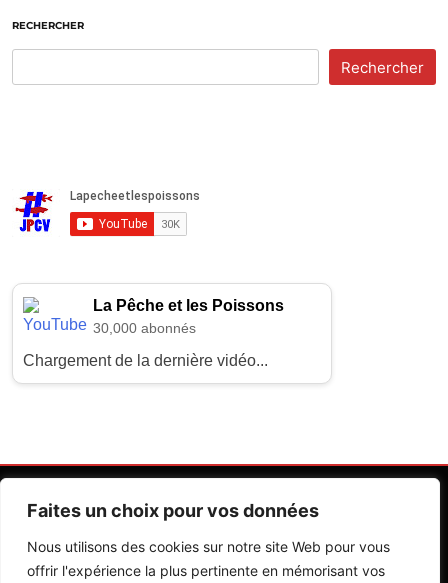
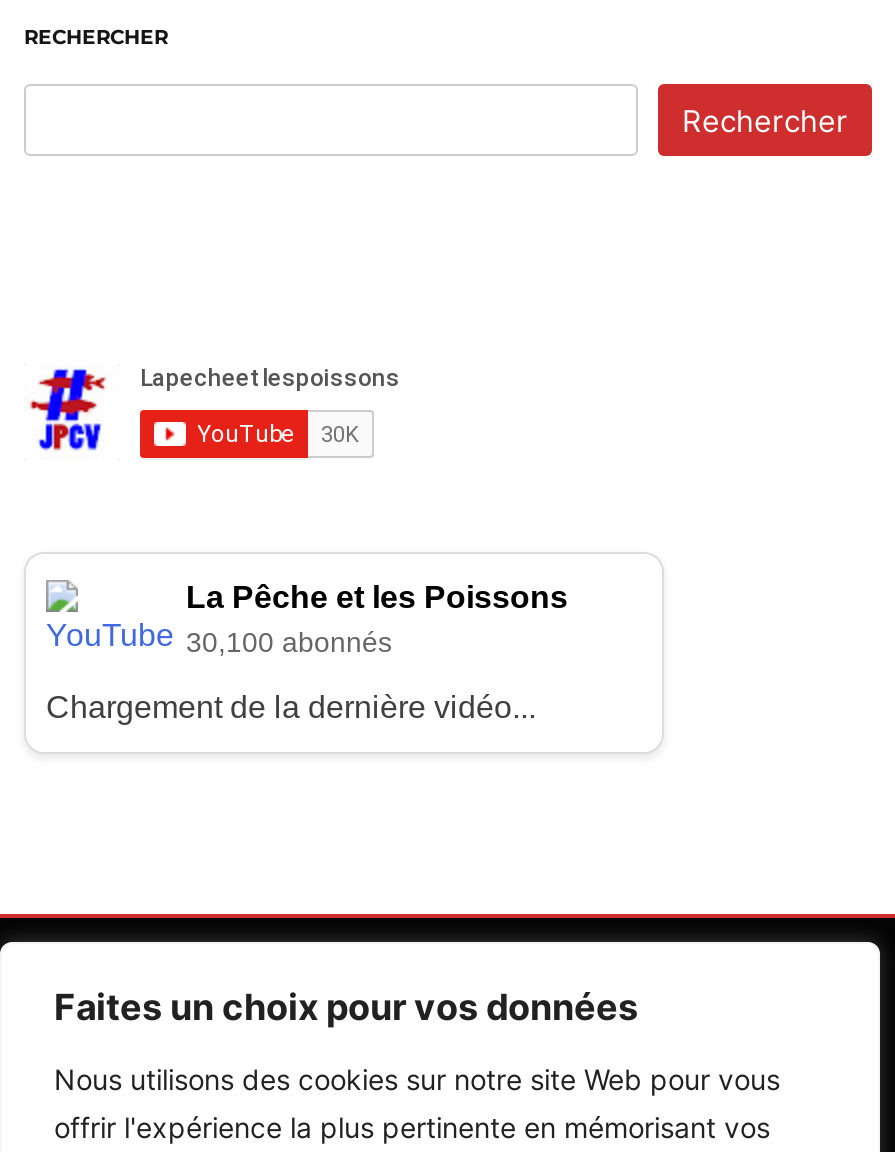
[93,320,196,336] 30,000 abonnés -> [186,626,392,658] 30,100 abonnés

